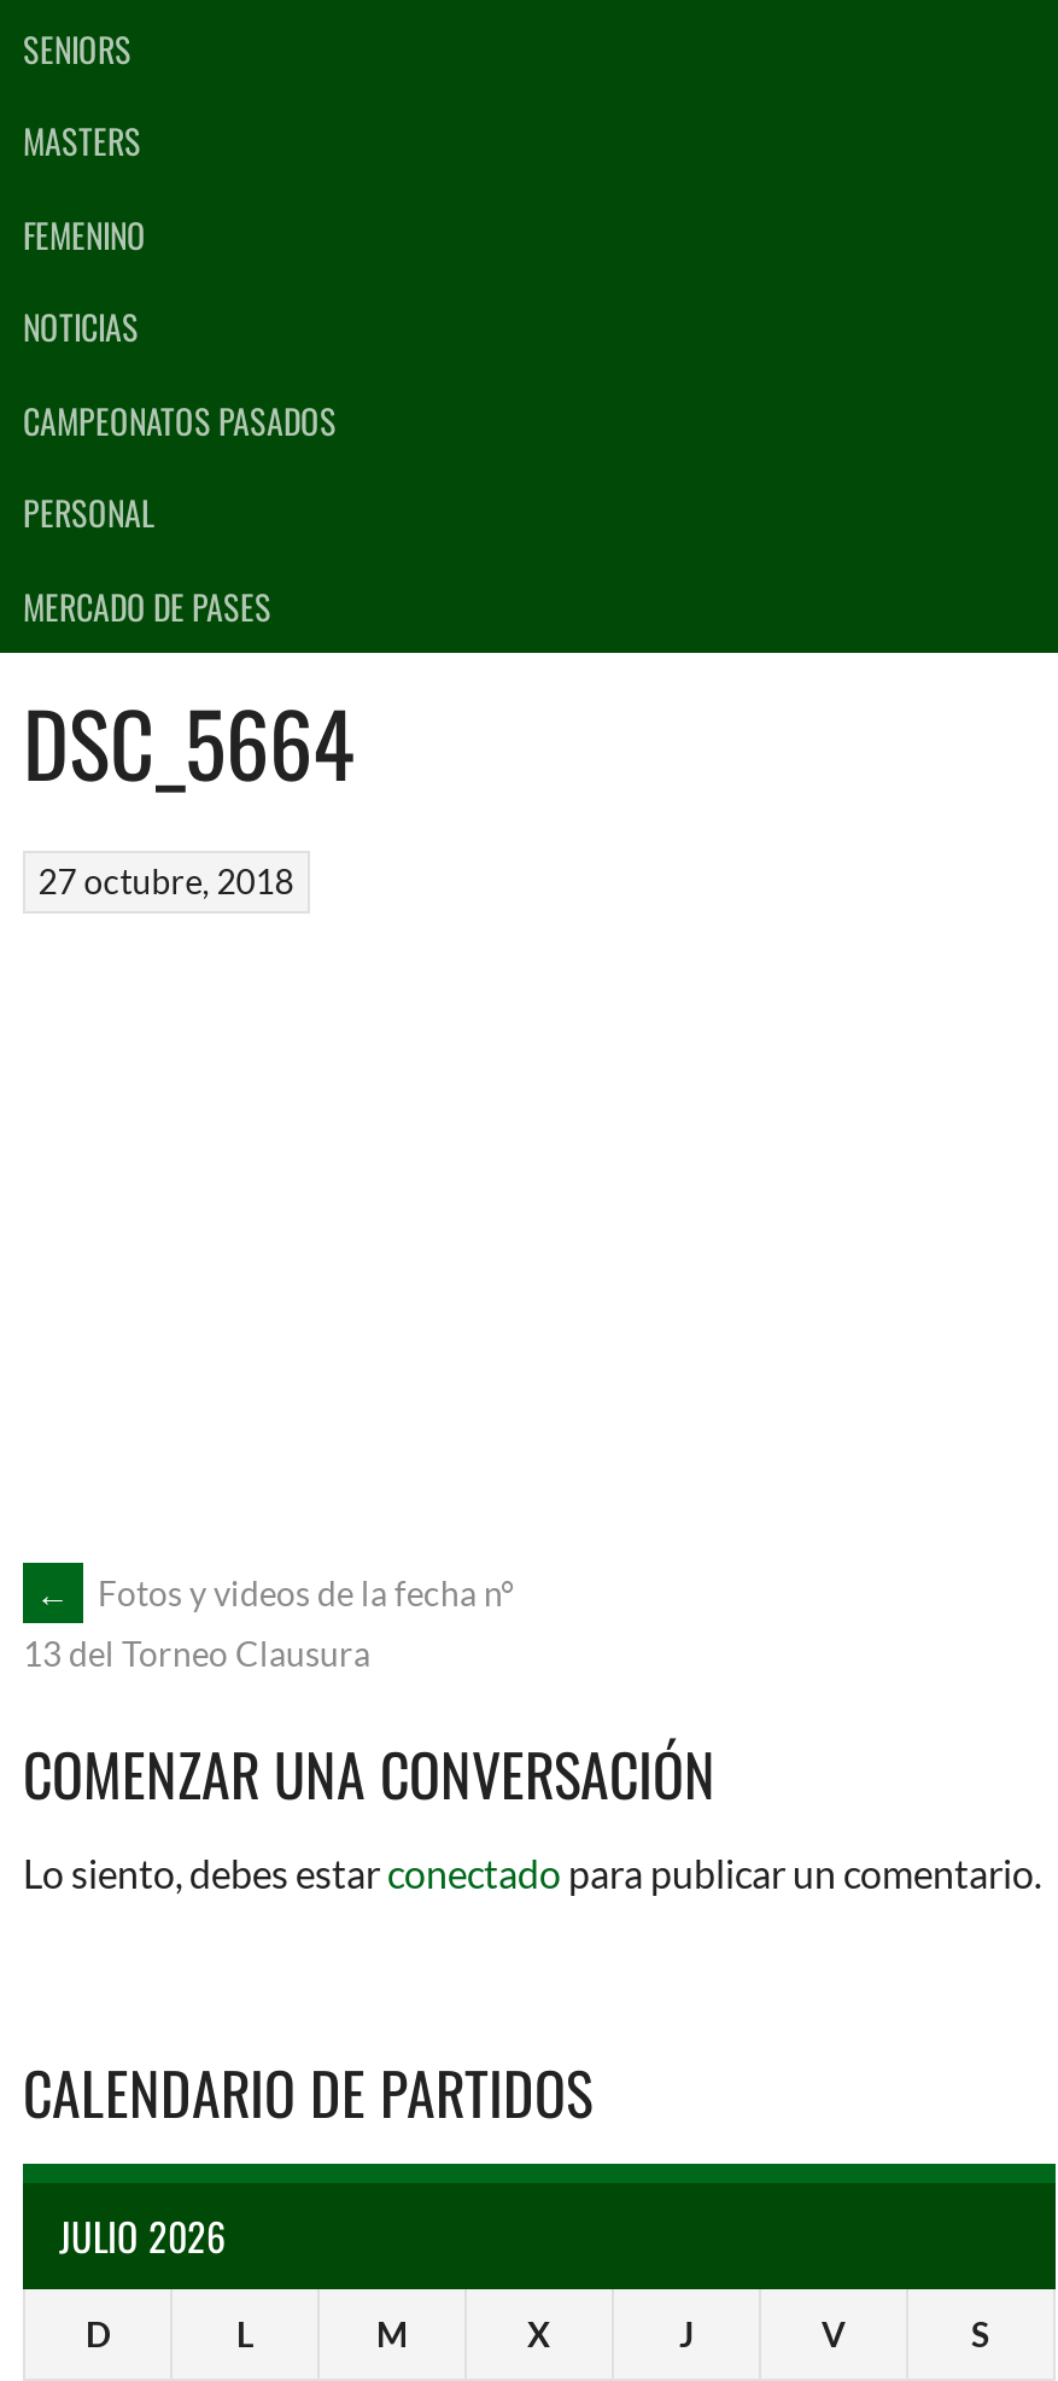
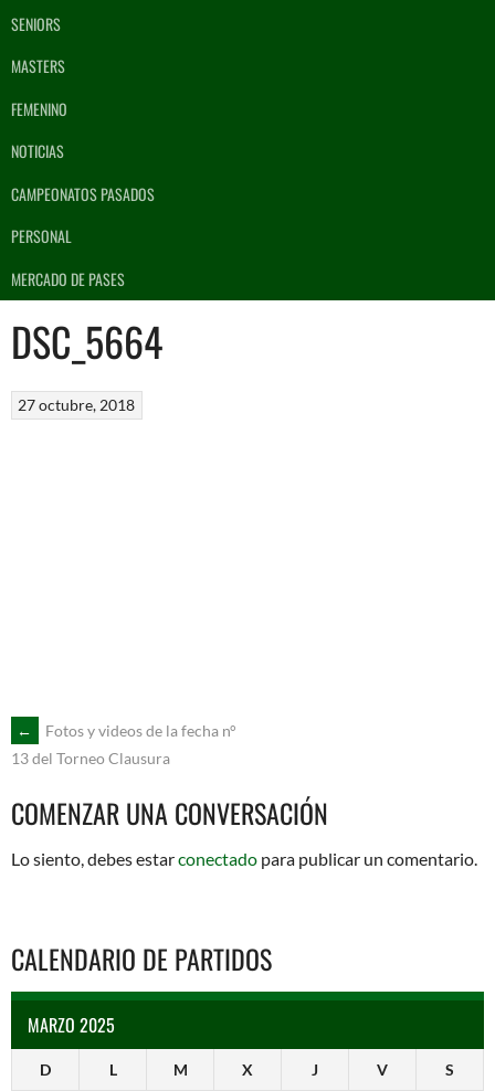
[59,2207,226,2265] JULIO 2026 -> [28,1011,115,1038] MARZO 2025

